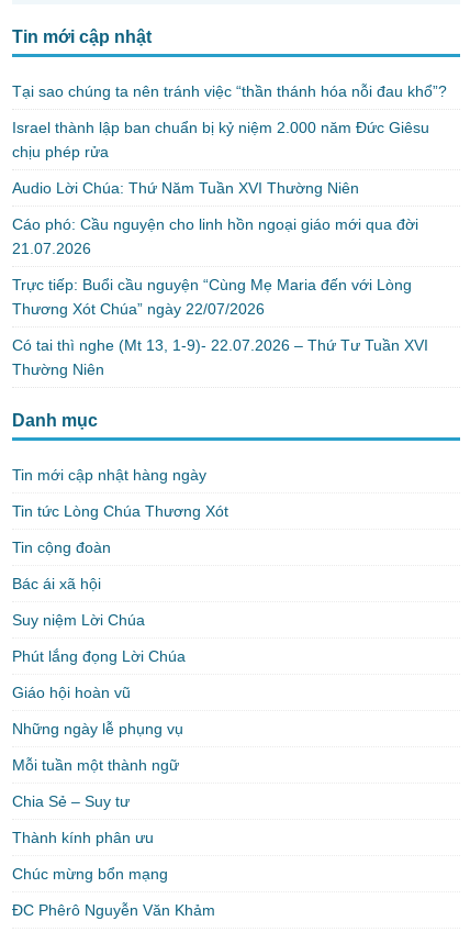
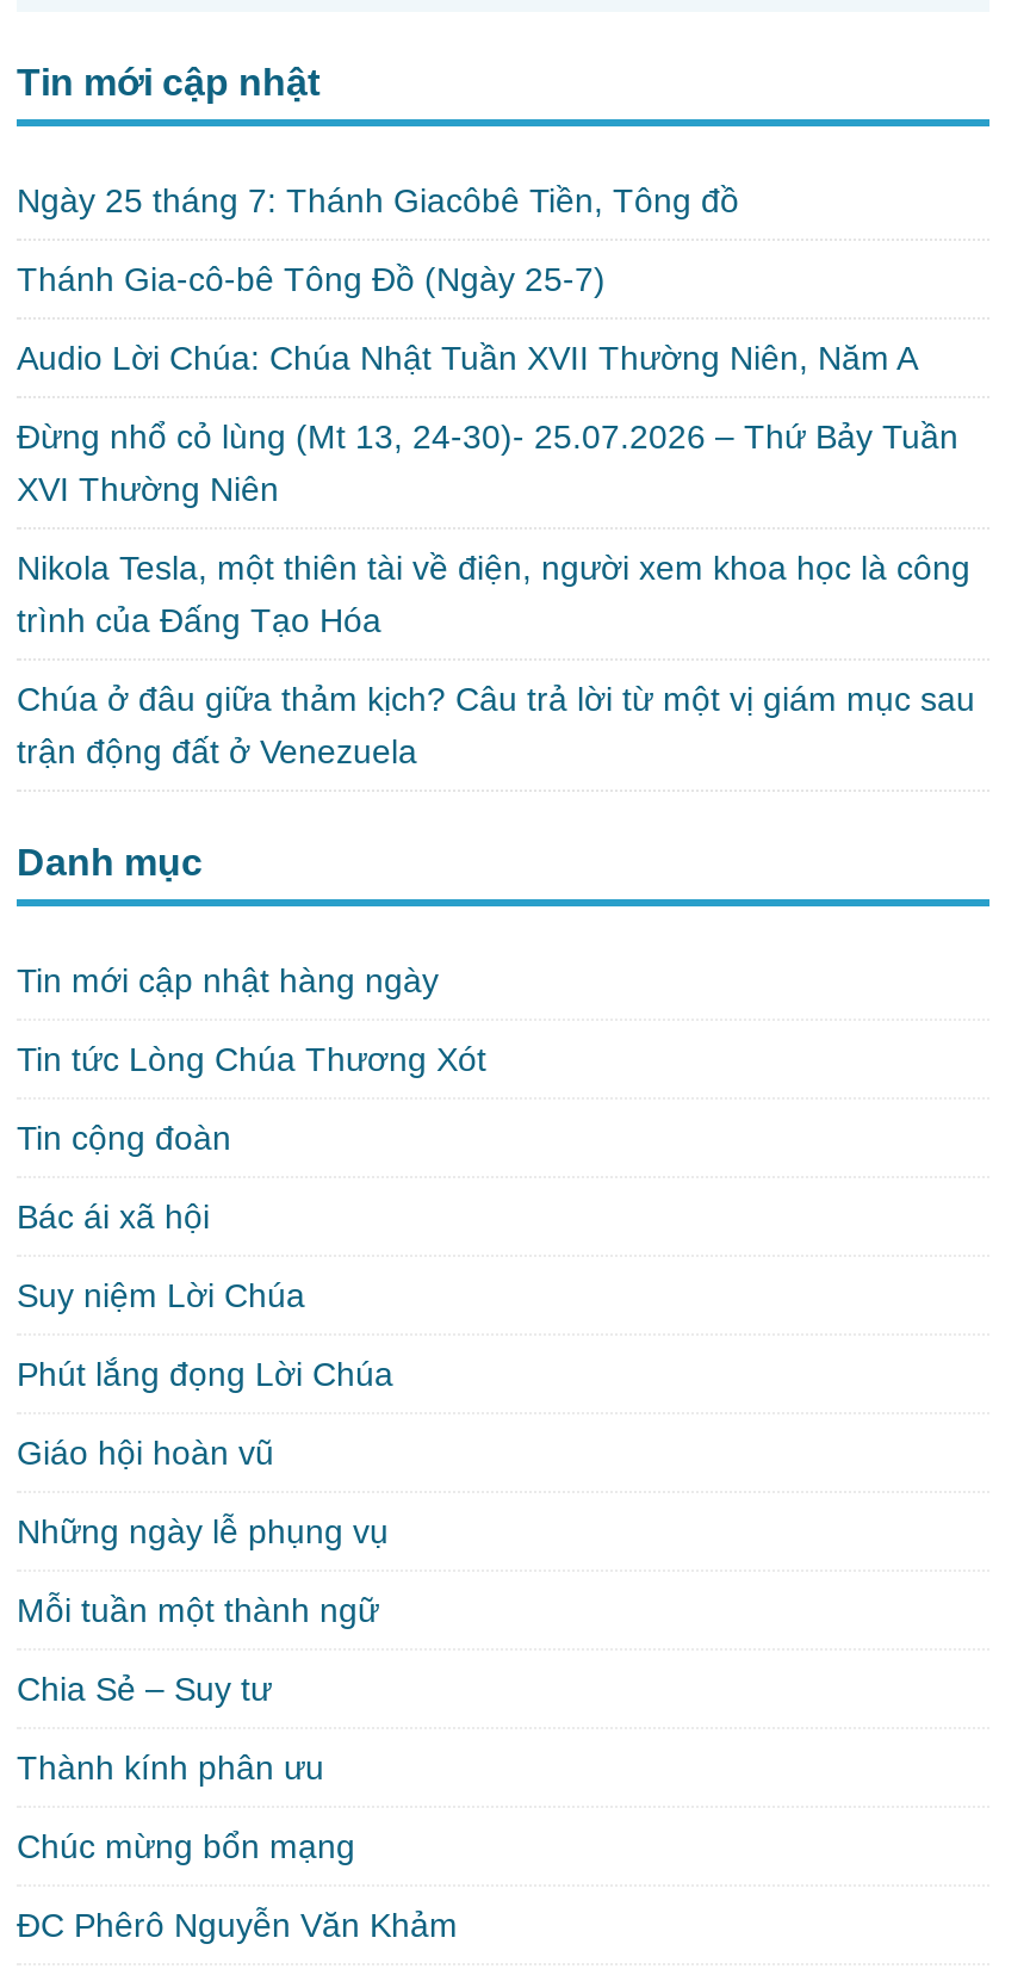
[12,83,447,100] Tại sao chúng ta nên tránh việc “thần thánh hóa nỗi đau khổ”? -> [17,182,739,220] Ngày 25 tháng 7: Thánh Giacôbê Tiền, Tông đồ
[12,119,429,161] Israel thành lập ban chuẩn bị kỷ niệm 2.000 năm Đức Giêsu | chịu phép rửa -> [17,261,606,299] Thánh Gia-cô-bê Tông Đồ (Ngày 25-7)
[12,180,359,197] Audio Lời Chúa: Thứ Năm Tuần XVI Thường Niên -> [17,340,918,378] Audio Lời Chúa: Chúa Nhật Tuần XVII Thường Niên, Năm A
[12,216,418,258] Cáo phó: Cầu nguyện cho linh hồn ngoại giáo mới qua đời | 21.07.2026 -> [17,418,958,509] Đừng nhổ cỏ lùng (Mt 13, 24-30)- 25.07.2026 – Thứ Bảy Tuần | XVI Thường Niên
[12,276,412,318] Trực tiếp: Buổi cầu nguyện “Cùng Mẹ Maria đến với Lòng | Thương Xót Chúa” ngày 22/07/2026 -> [17,550,970,640] Nikola Tesla, một thiên tài về điện, người xem khoa học là công | trình của Đấng Tạo Hóa
[12,337,428,379] Có tai thì nghe (Mt 13, 1-9)- 22.07.2026 – Thứ Tư Tuần XVI | Thường Niên -> [17,681,975,771] Chúa ở đâu giữa thảm kịch? Câu trả lời từ một vị giám mục sau | trận động đất ở Venezuela

